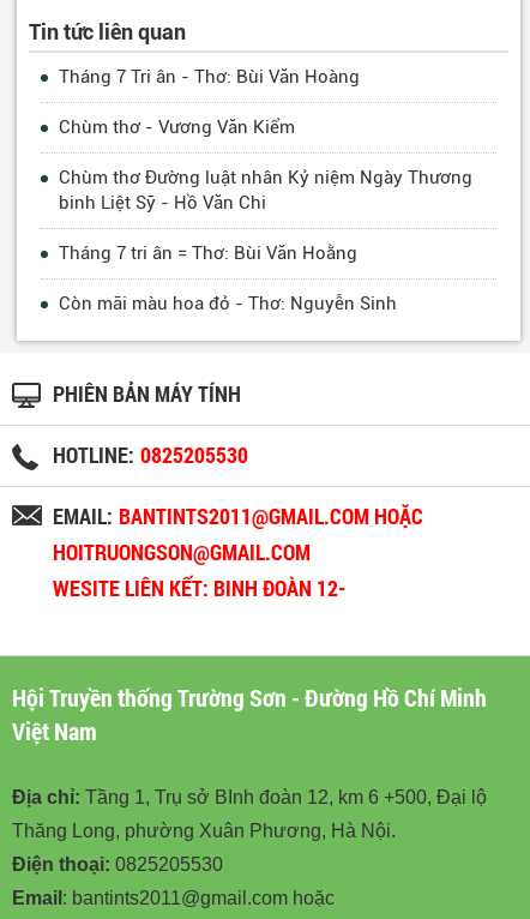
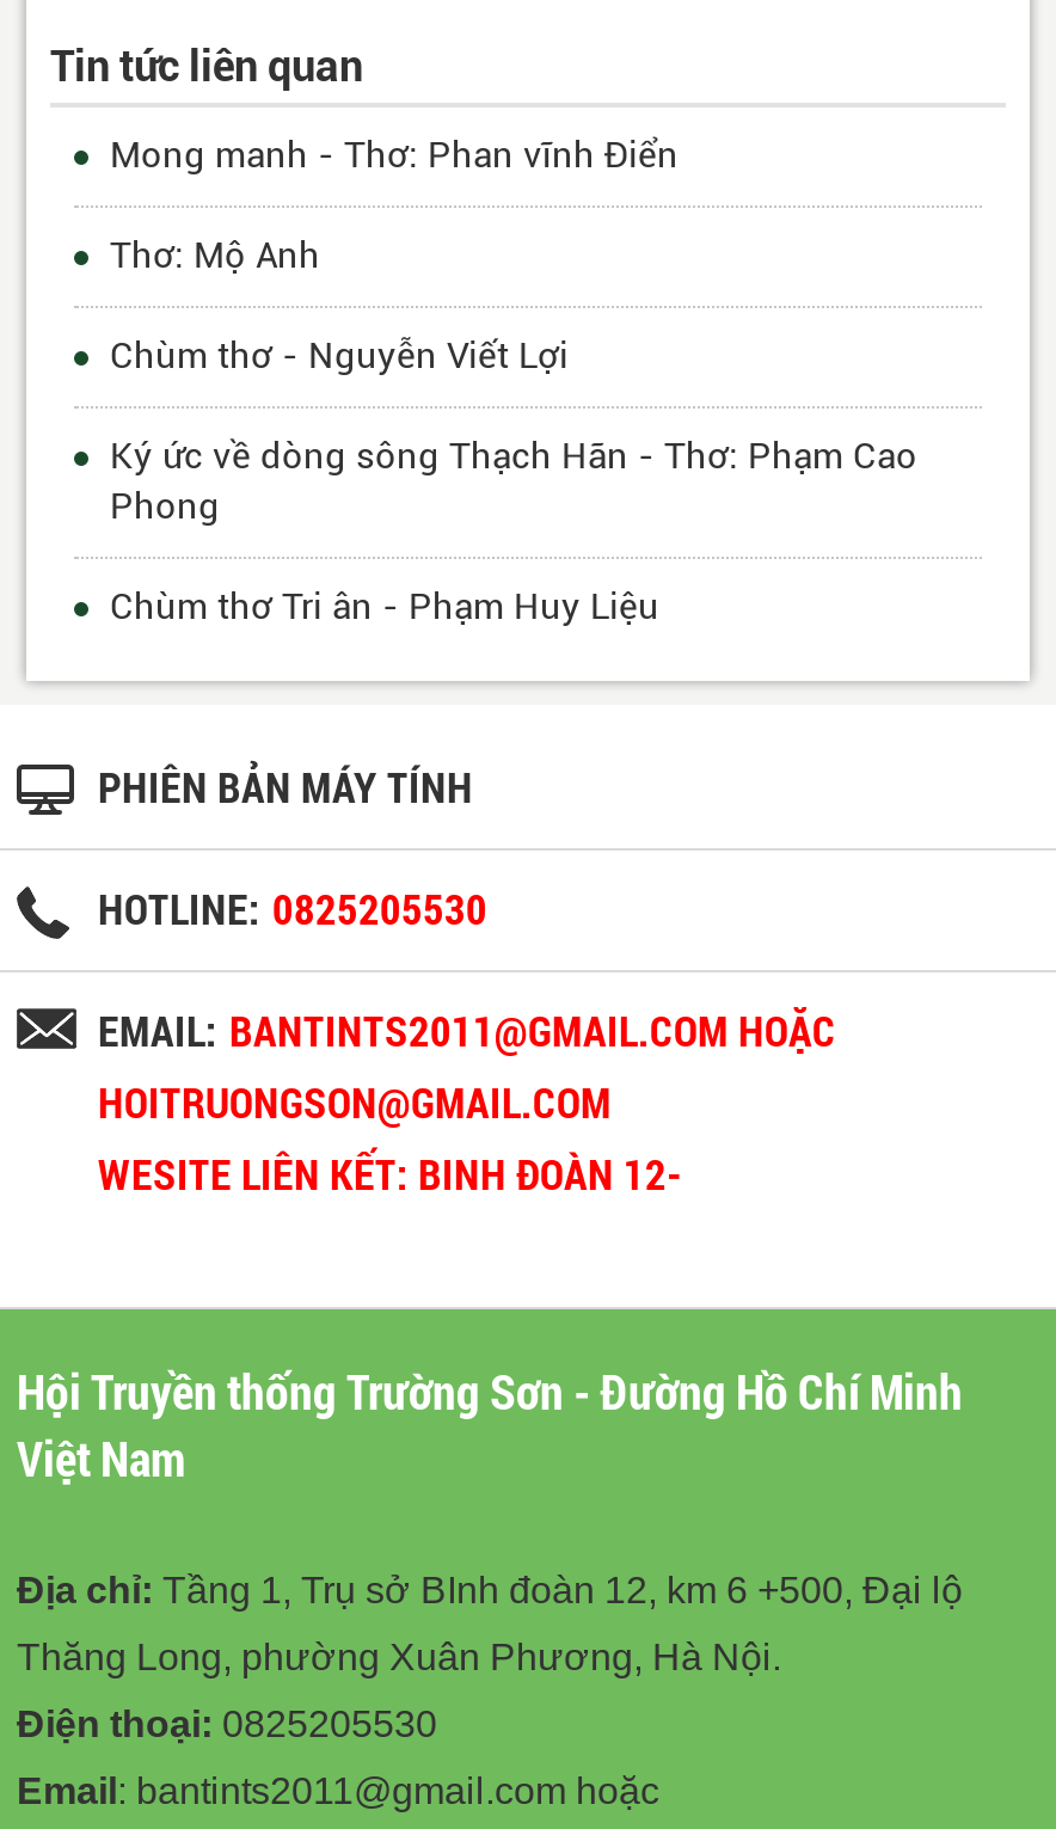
[59,67,360,88] Tháng 7 Tri ân - Thơ: Bùi Văn Hoàng -> [110,135,679,178] Mong manh - Thơ: Phan vĩnh Điển
[59,117,295,139] Chùm thơ - Vương Văn Kiểm -> [110,235,320,278] Thơ: Mộ Anh
[59,167,472,214] Chùm thơ Đường luật nhân Kỷ niệm Ngày Thương | binh Liệt Sỹ - Hồ Văn Chi -> [110,336,569,379] Chùm thơ - Nguyễn Viết Lợi
[59,243,357,265] Tháng 7 tri ân = Thơ: Bùi Văn Hoằng -> [110,436,917,529] Ký ức về dòng sông Thạch Hãn - Thơ: Phạm Cao | Phong
[59,293,397,315] Còn mãi màu hoa đỏ - Thơ: Nguyễn Sinh -> [110,587,659,630] Chùm thơ Tri ân - Phạm Huy Liệu

